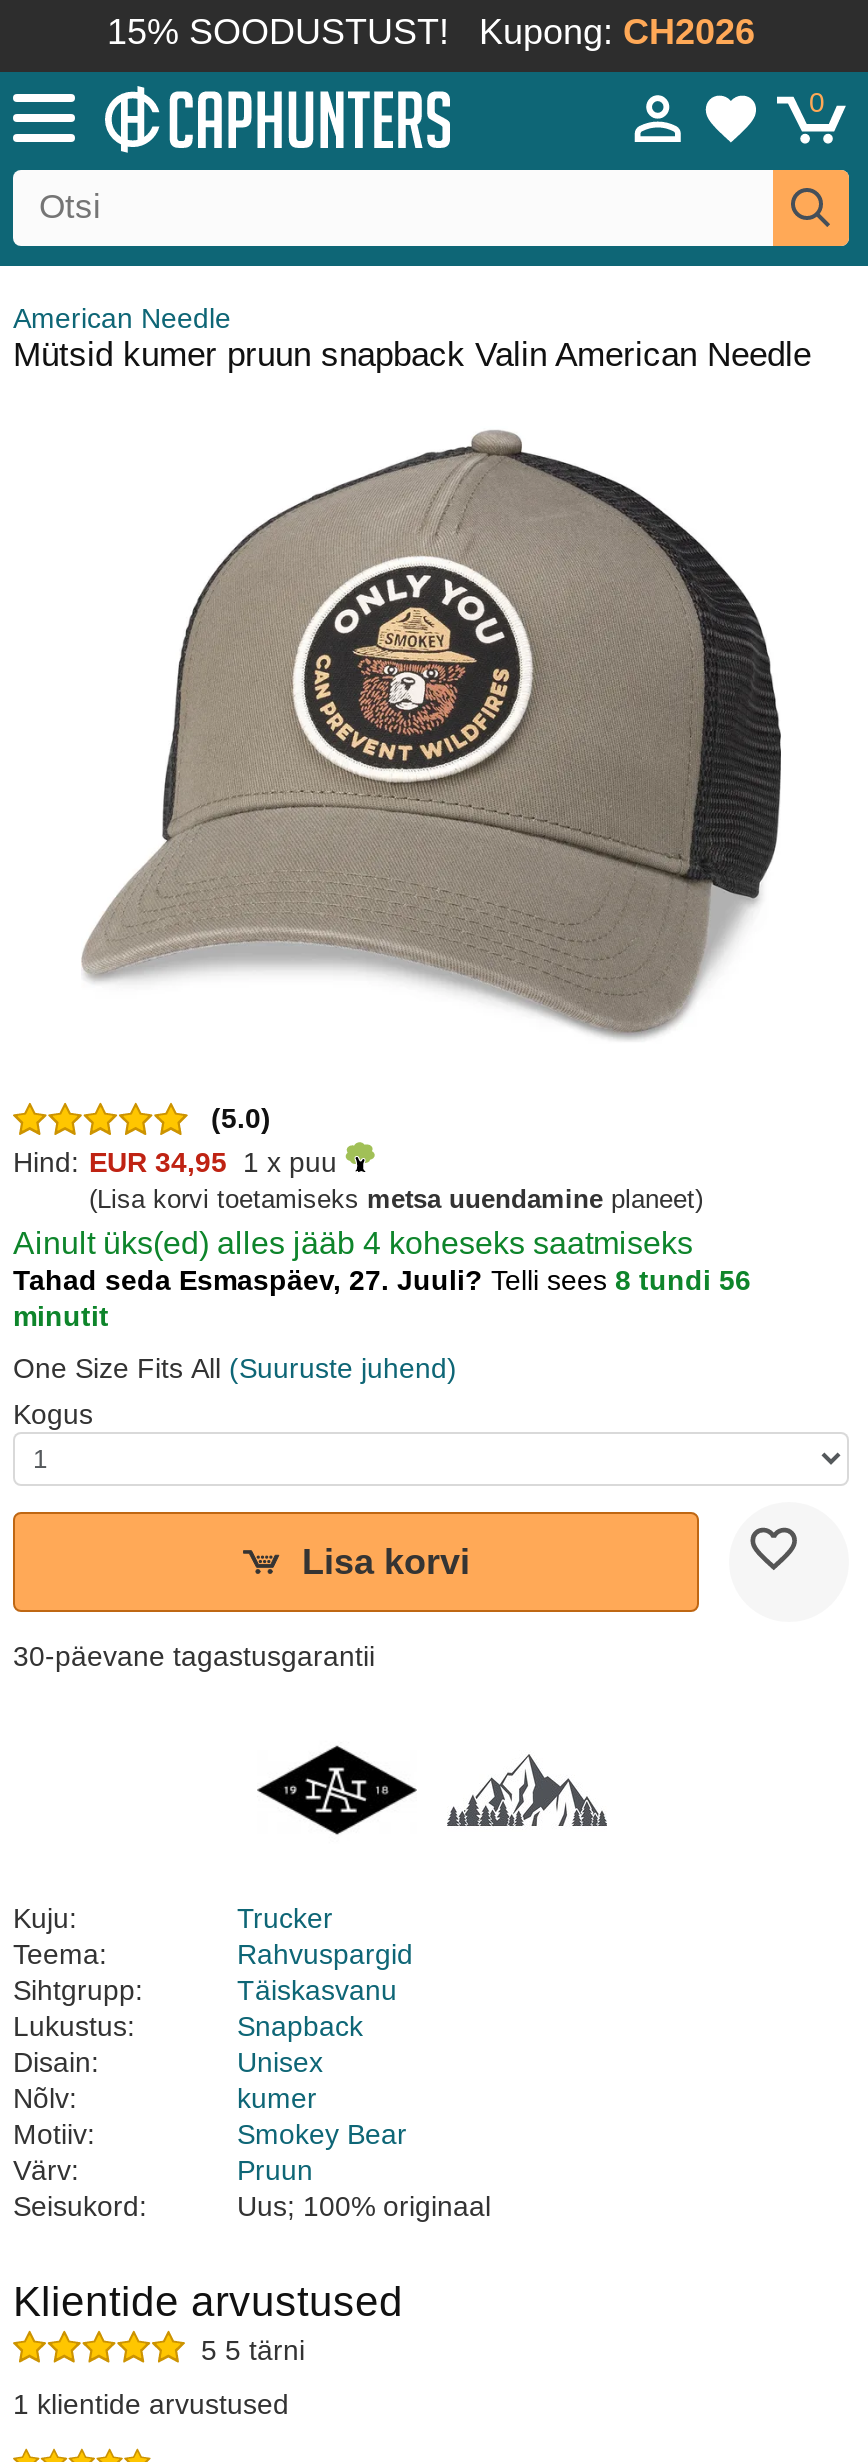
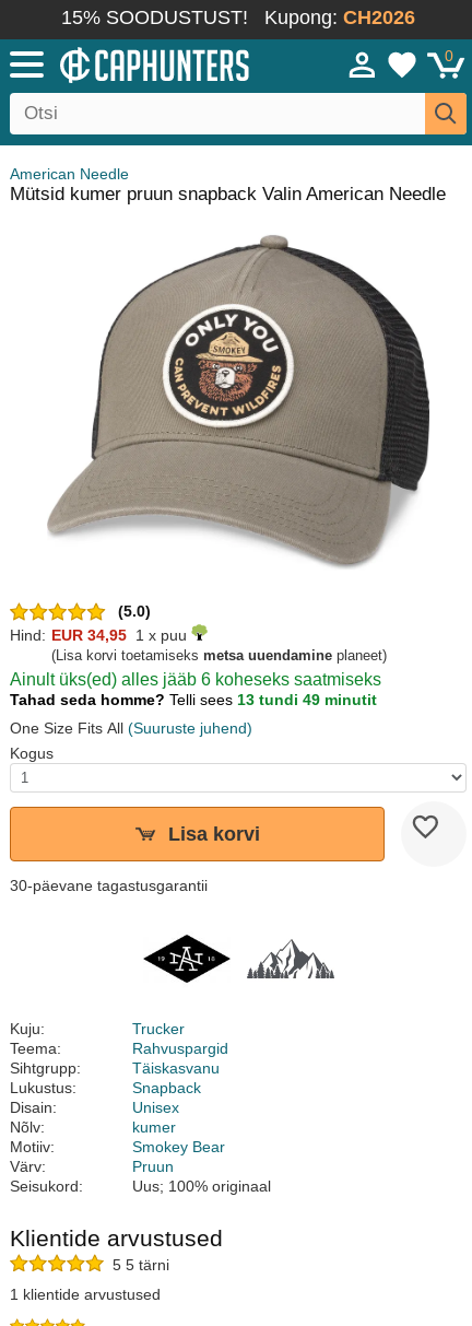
[13,1227,751,1333] Ainult üks(ed) alles jääb 4 koheseks saatmiseks | Tahad seda Esmaspäev, 27. Juuli? Telli sees 8 tundi 56 | minutit -> [10,671,381,709] Ainult üks(ed) alles jääb 6 koheseks saatmiseks | Tahad seda homme? Telli sees 13 tundi 49 minutit

